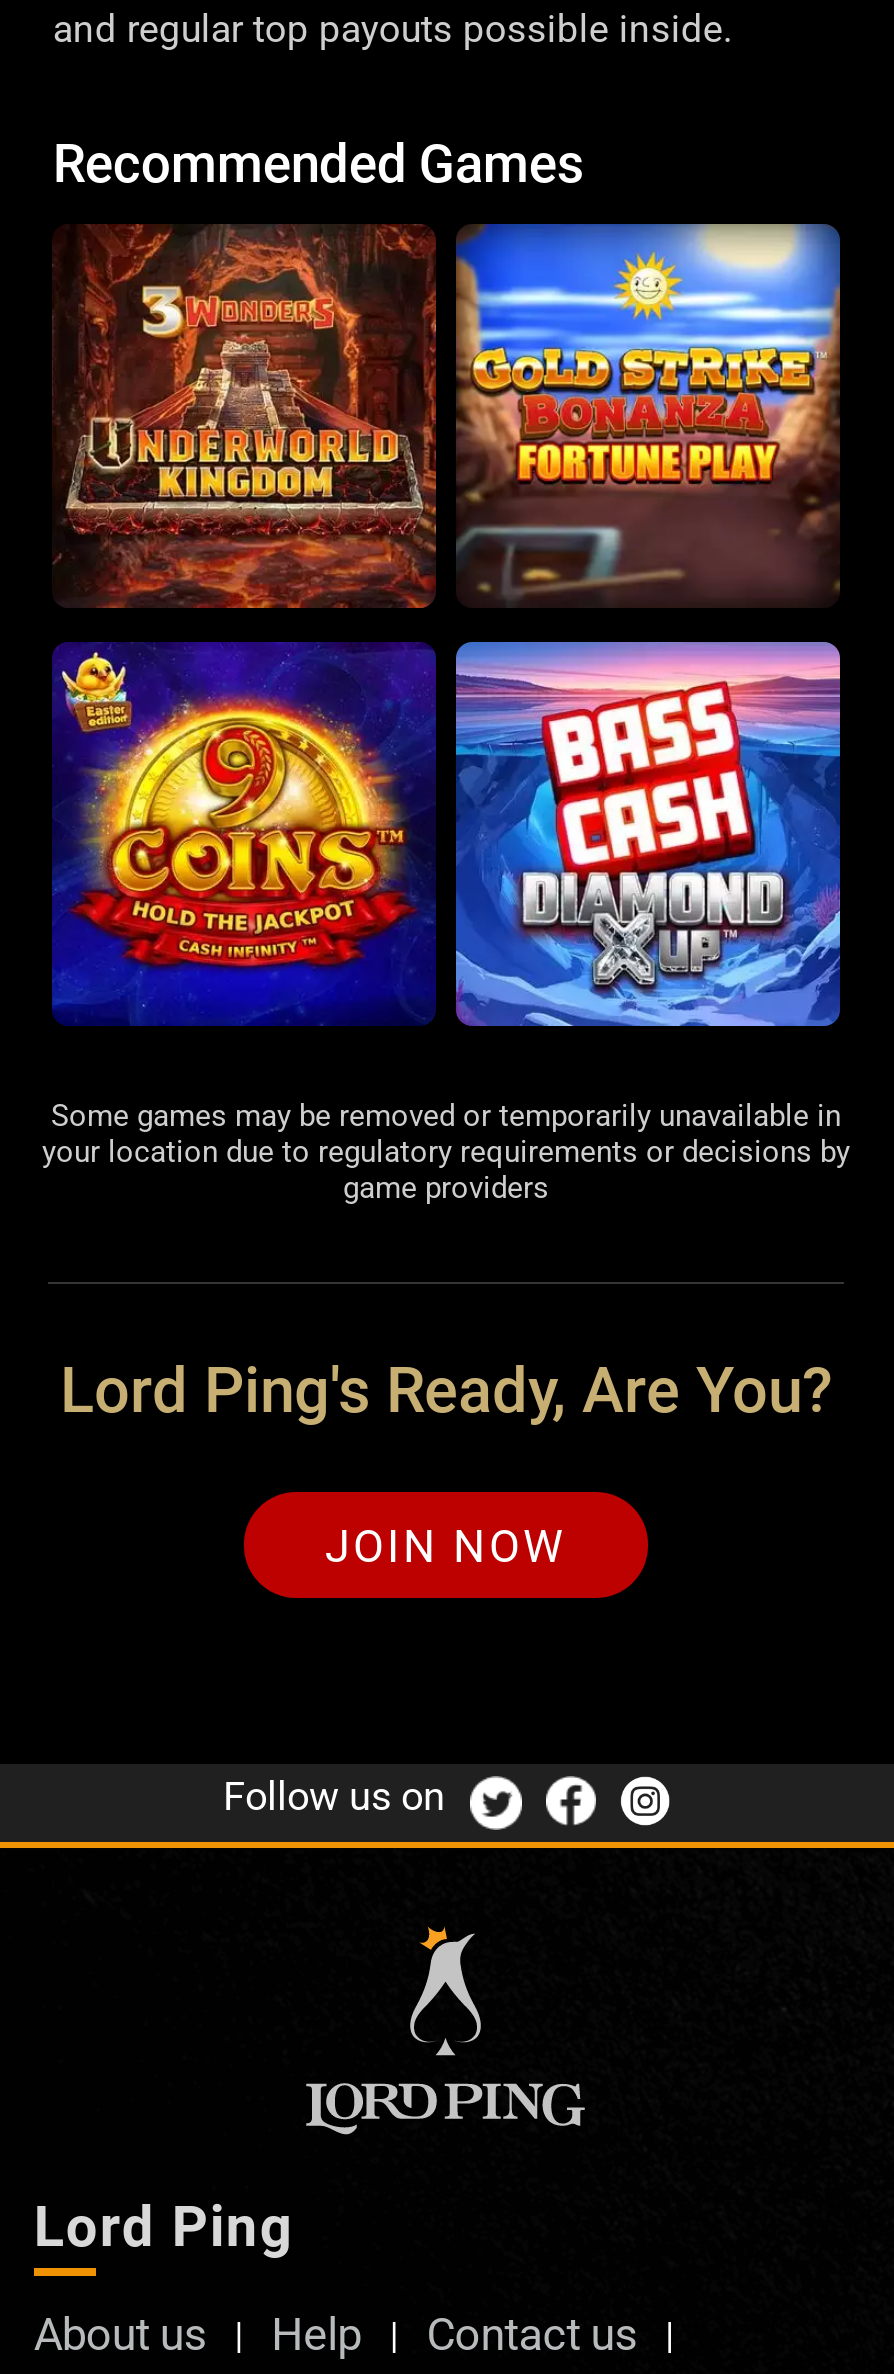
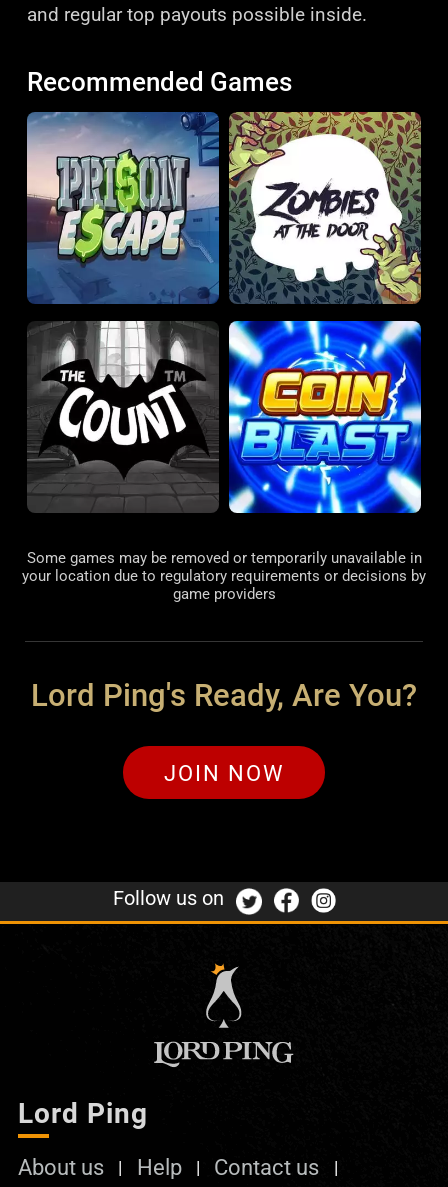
[52,222,438,610] [image] -> [26,111,220,305] [image]
[456,222,840,608] [image] -> [229,111,422,305] [image]
[50,640,436,1026] [image] -> [27,320,219,513] [image]
[454,640,842,1028] [image] -> [228,320,422,514] [image]

